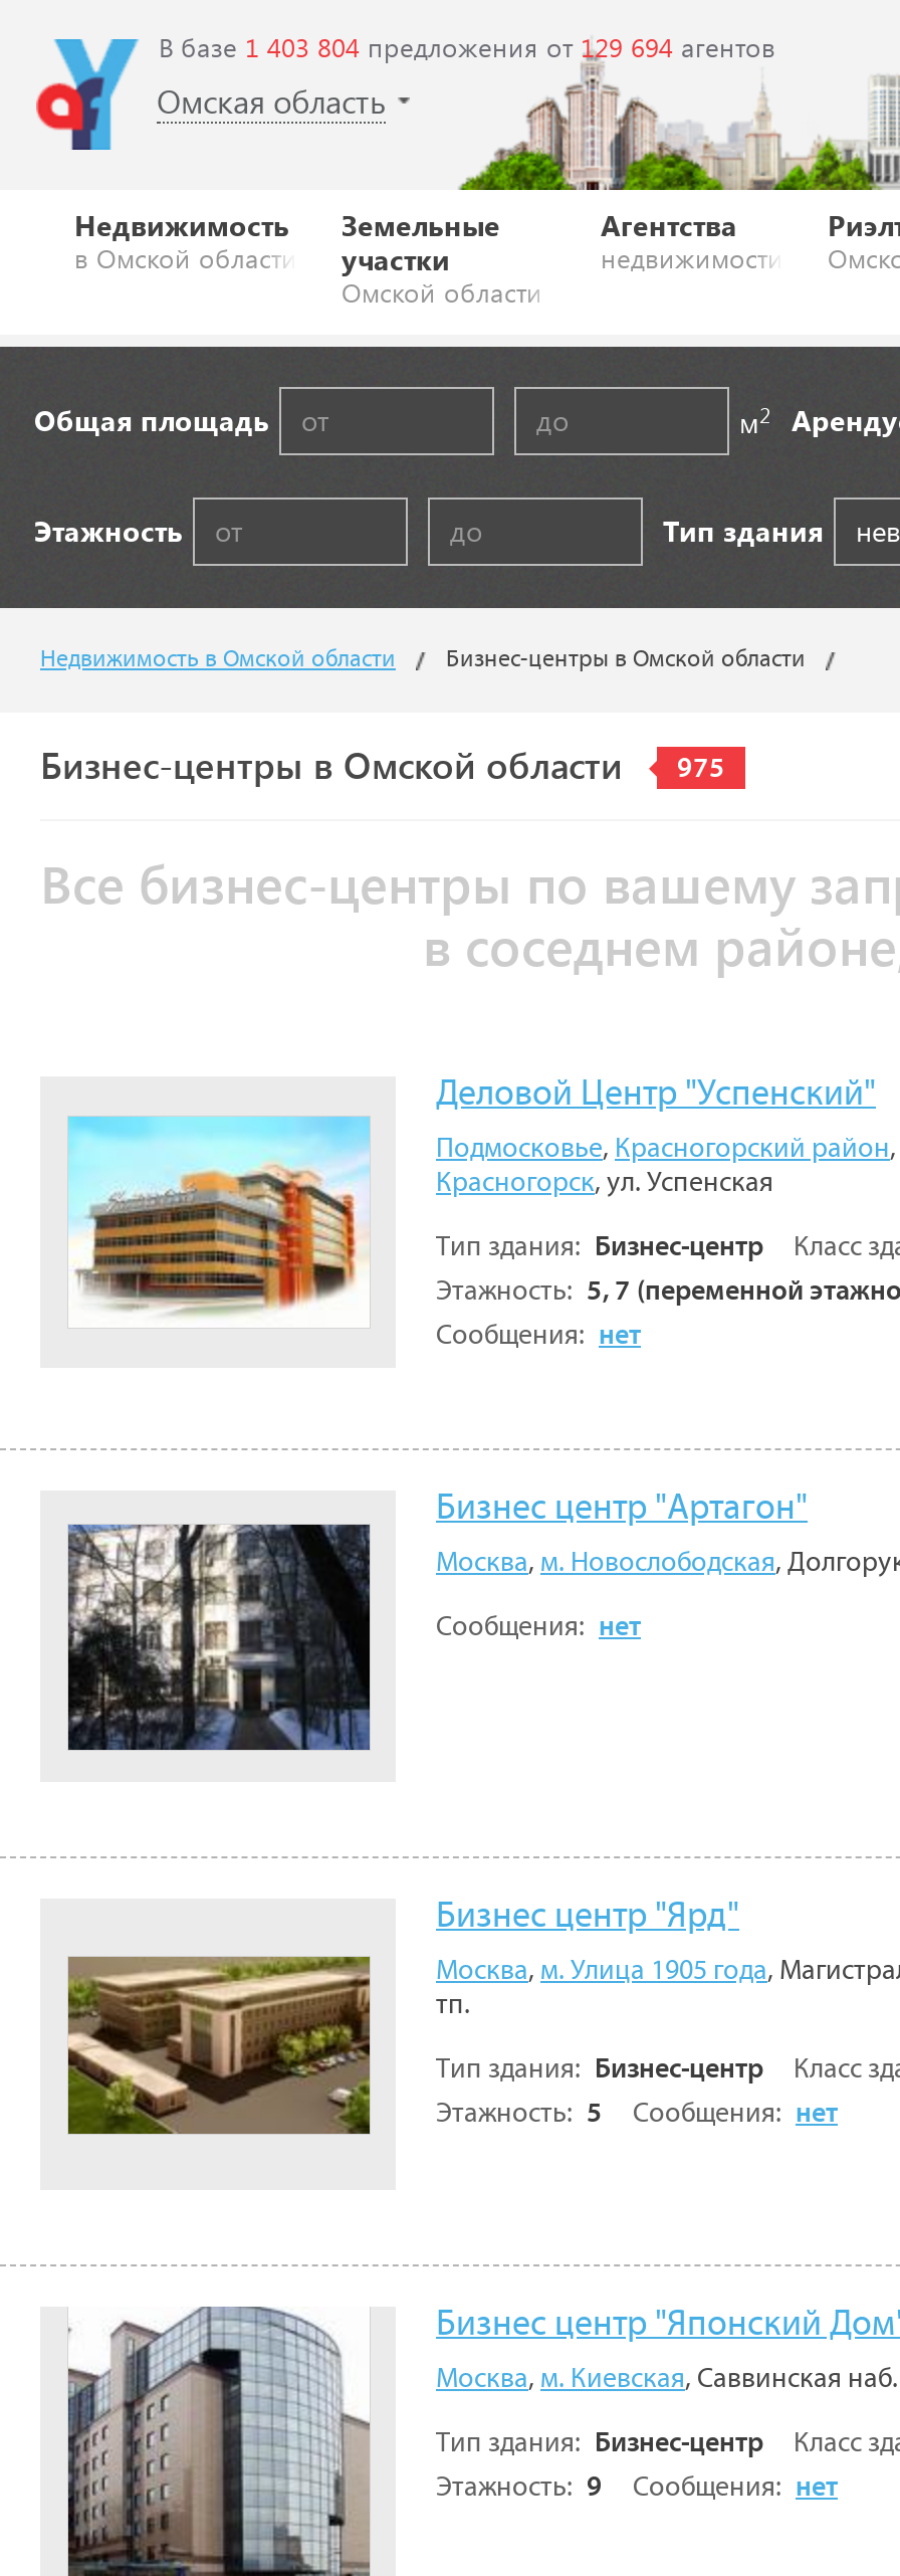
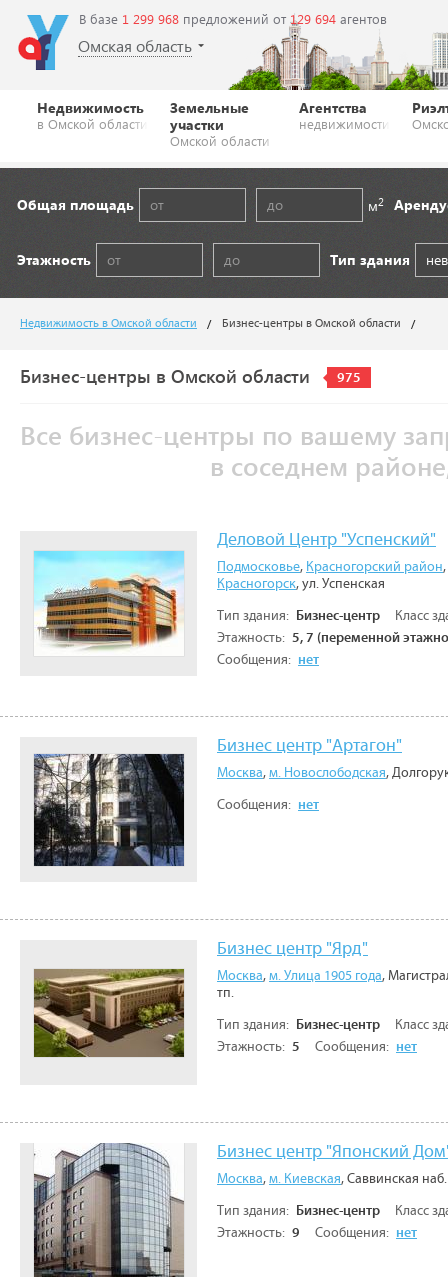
[159,29,783,63] В базе 1 403 804 предложения от 129 694 агентов -> [79,10,391,27] В базе 1 299 968 предложений от 129 694 агентов

